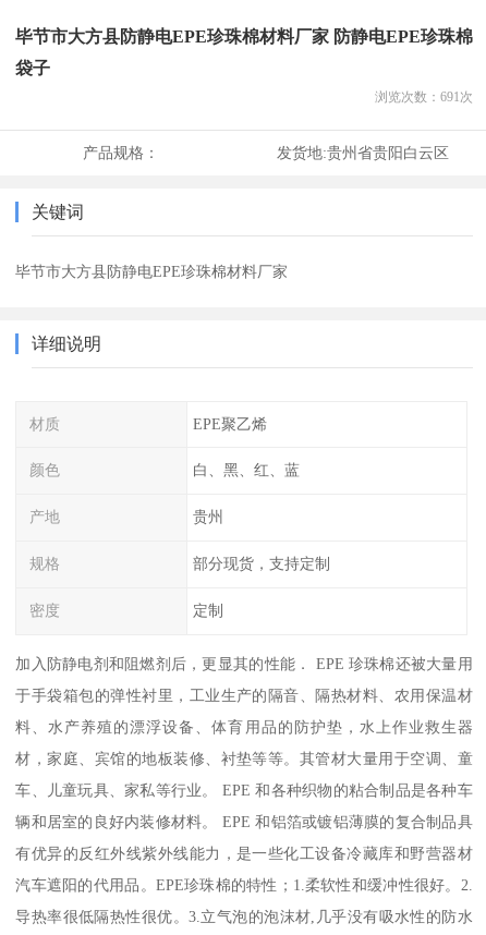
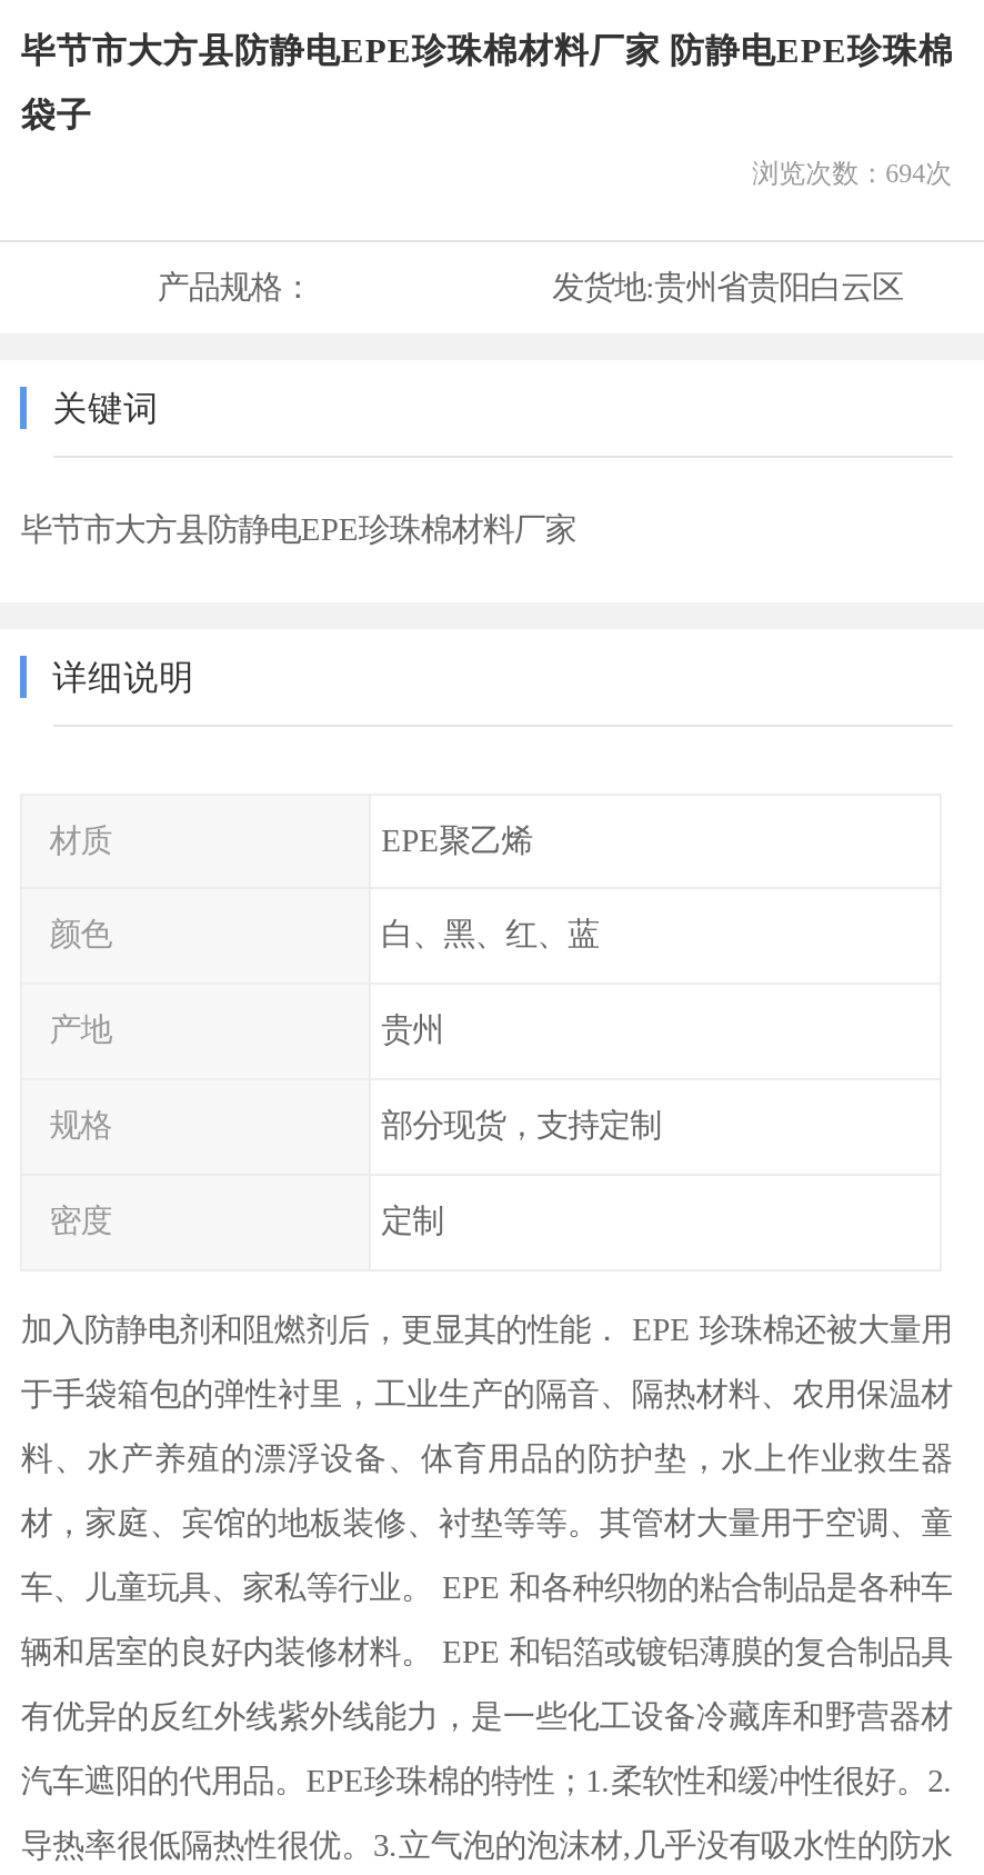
[375,89,473,104] 浏览次数：691次 -> [752,157,952,188] 浏览次数：694次

